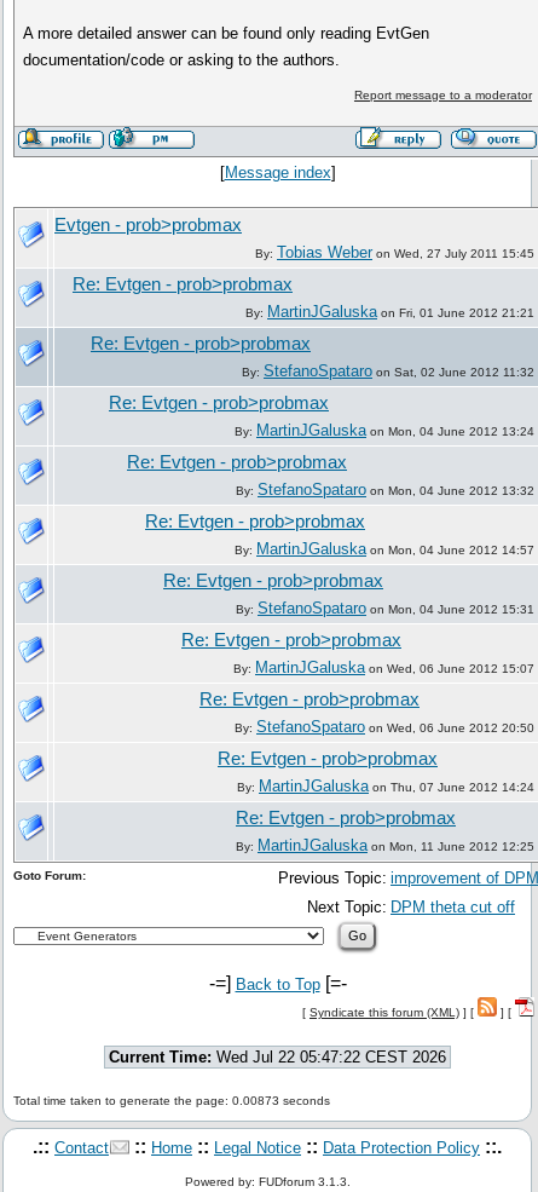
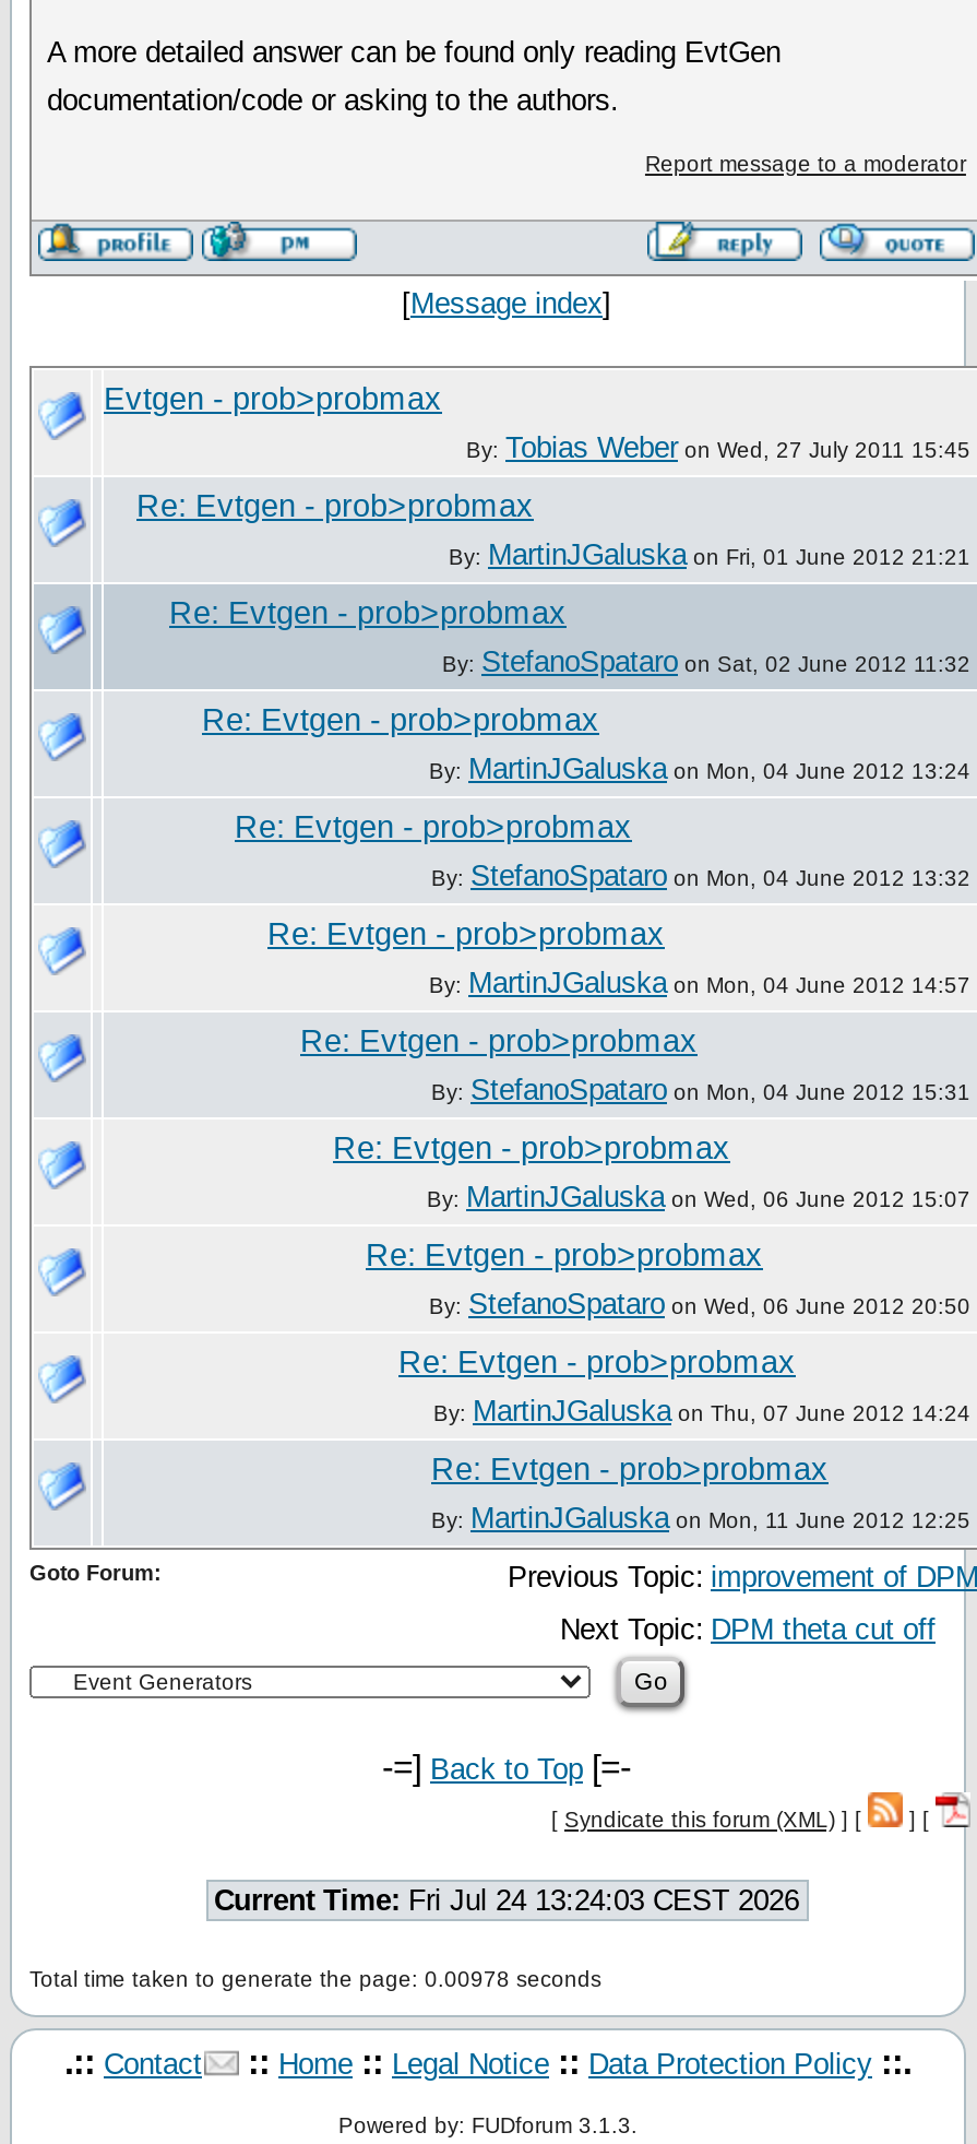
[109,1048,446,1066] Current Time: Wed Jul 22 05:47:22 CEST 2026 -> [214,1884,799,1917] Current Time: Fri Jul 24 13:24:03 CEST 2026
[13,1094,330,1107] Total time taken to generate the page: 0.00873 seconds -> [29,1967,601,1991] Total time taken to generate the page: 0.00978 seconds

